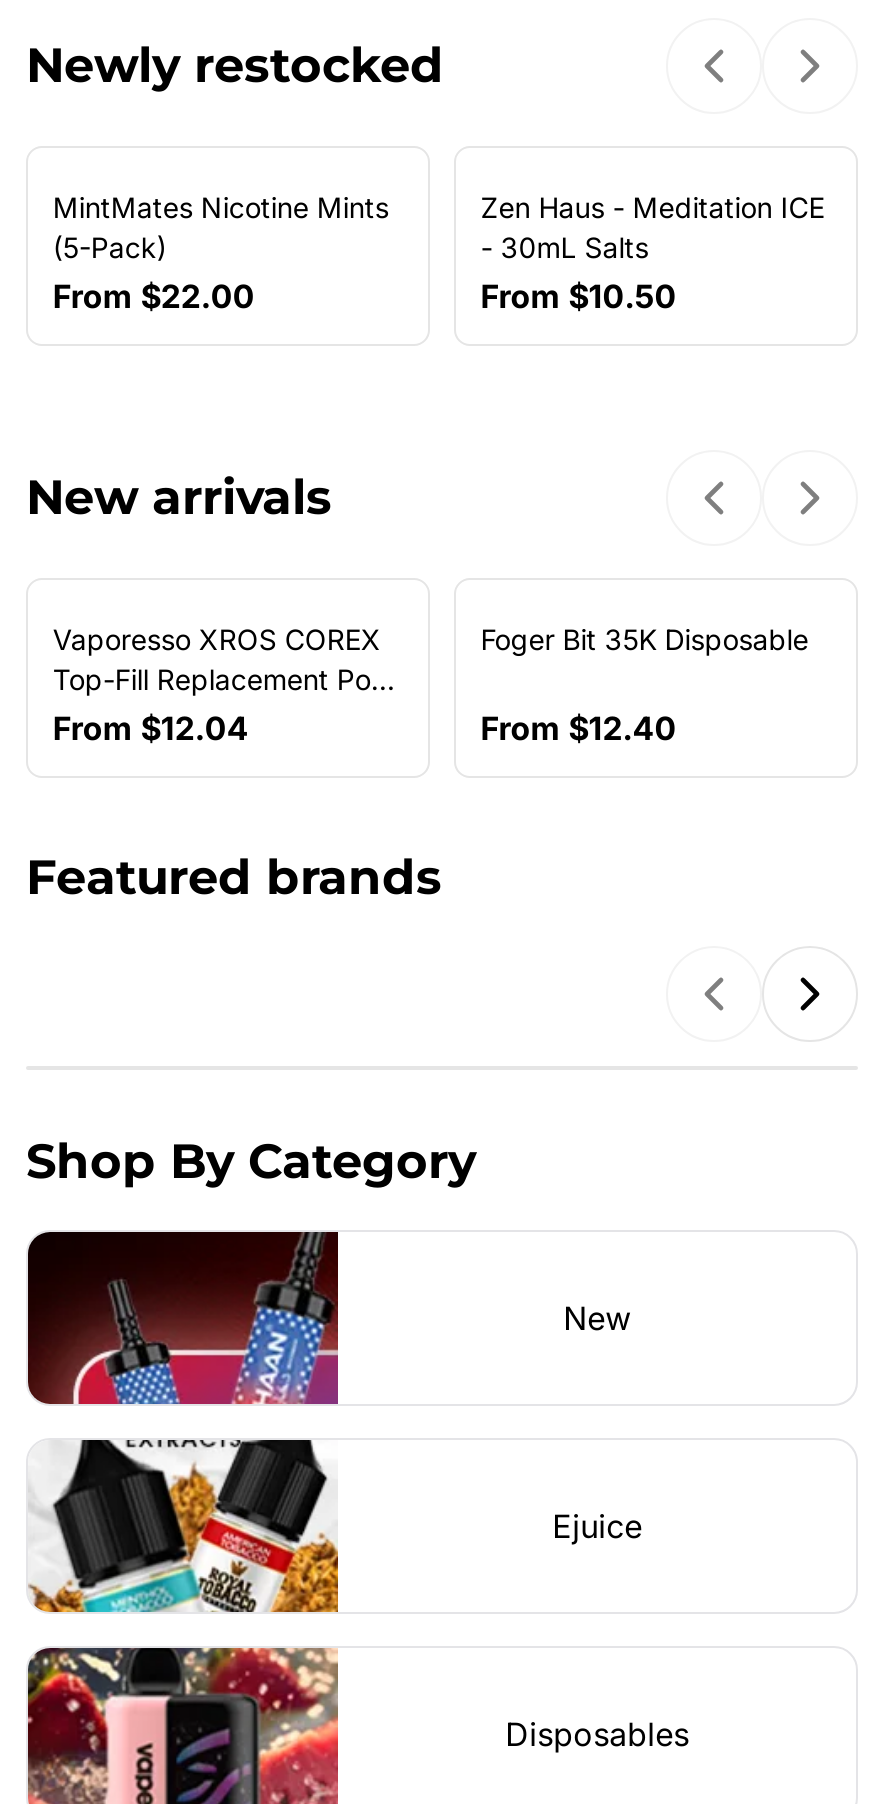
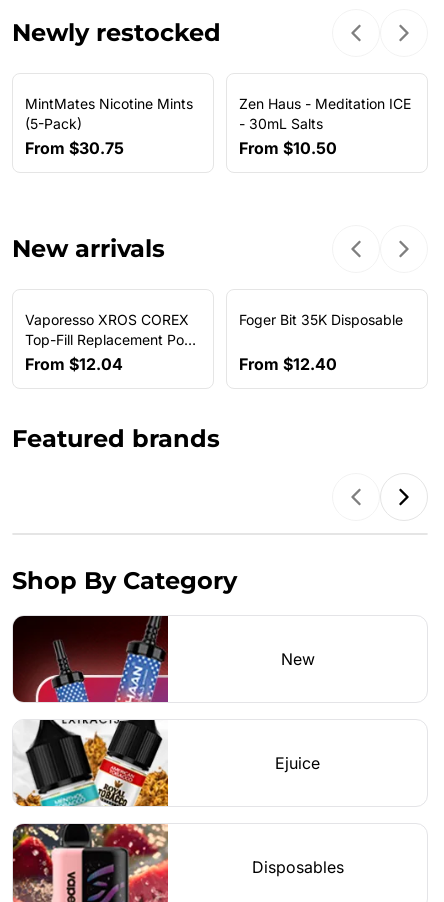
[53,276,255,316] From $22.00 -> [25,138,124,158] From $30.75

